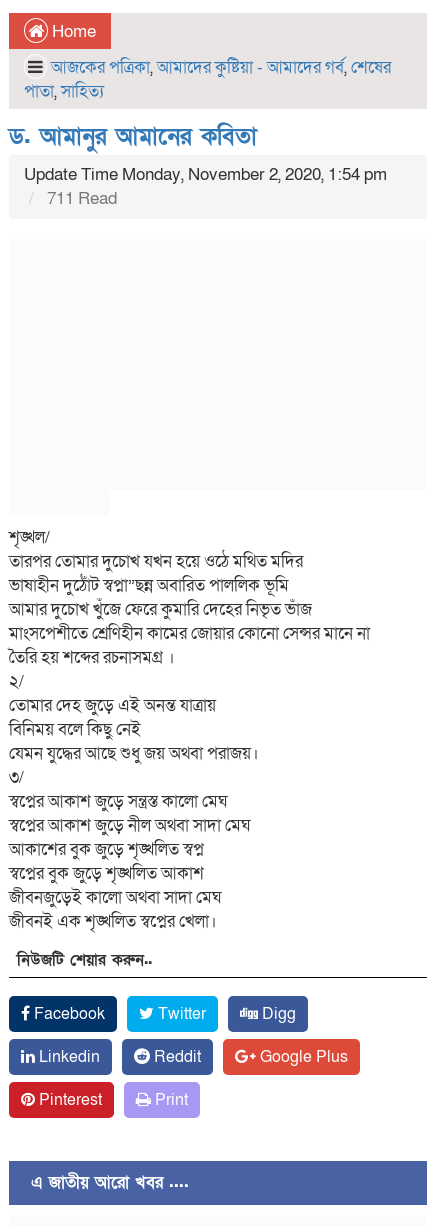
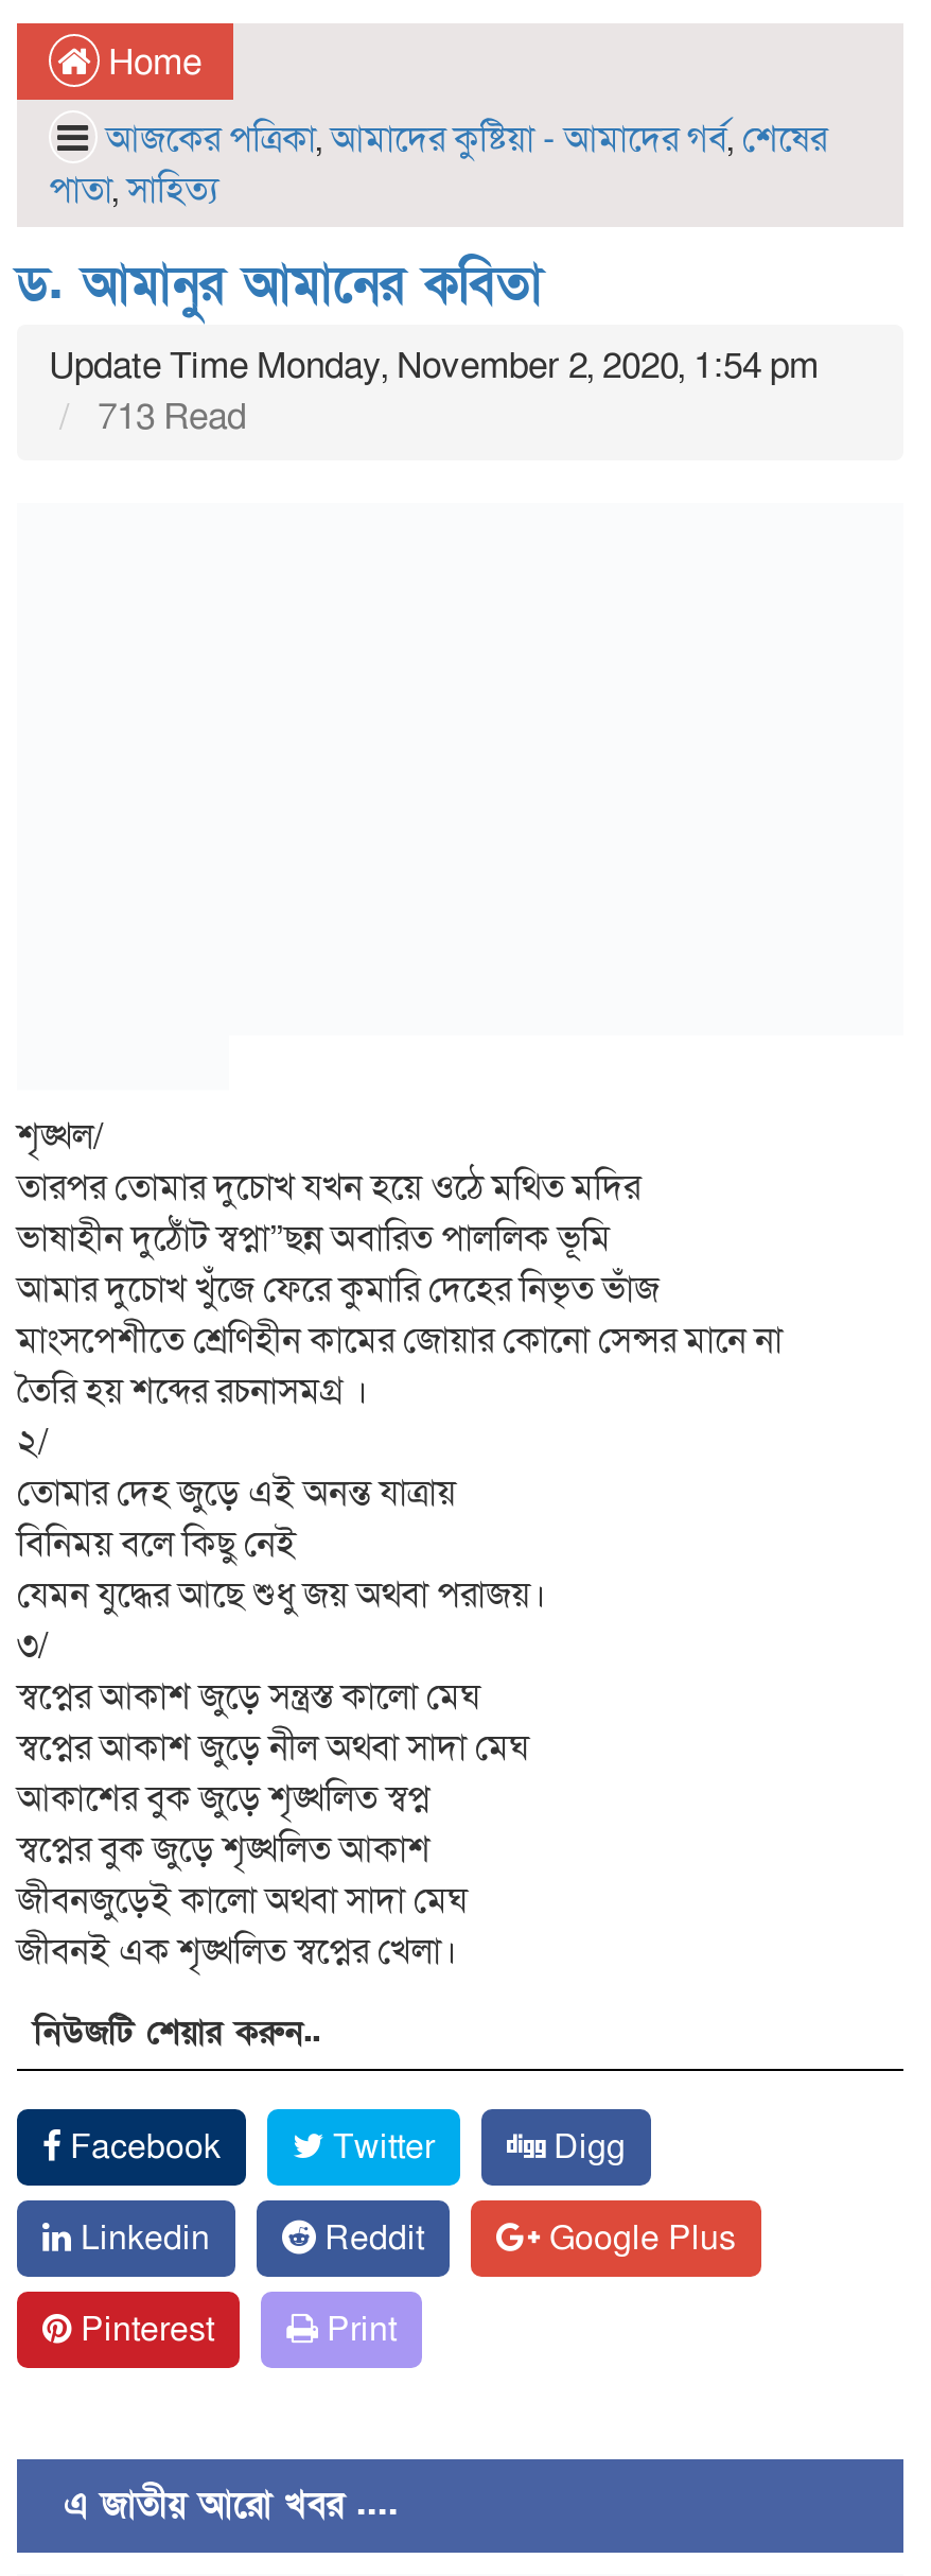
[43,187,117,210] 711 Read -> [89,393,246,441] 713 Read

